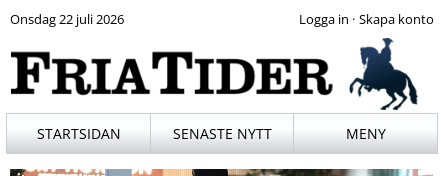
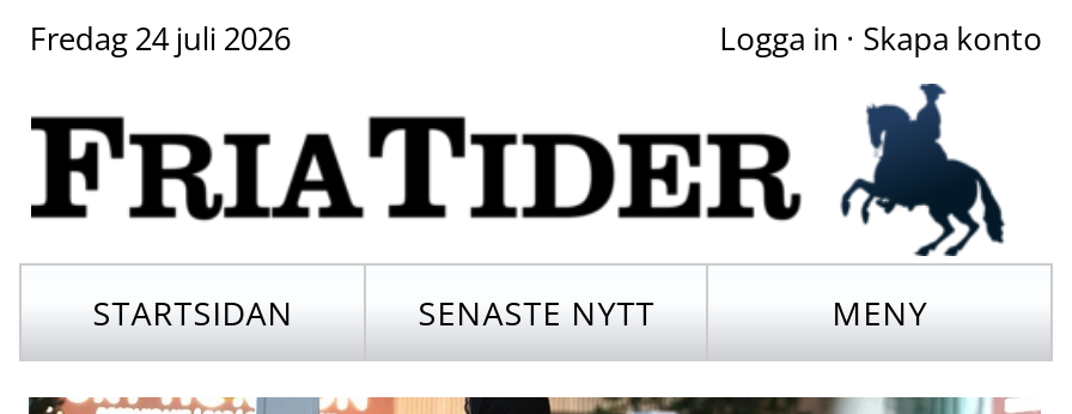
[10,10,124,28] Onsdag 22 juli 2026 -> [29,17,290,61] Fredag 24 juli 2026

